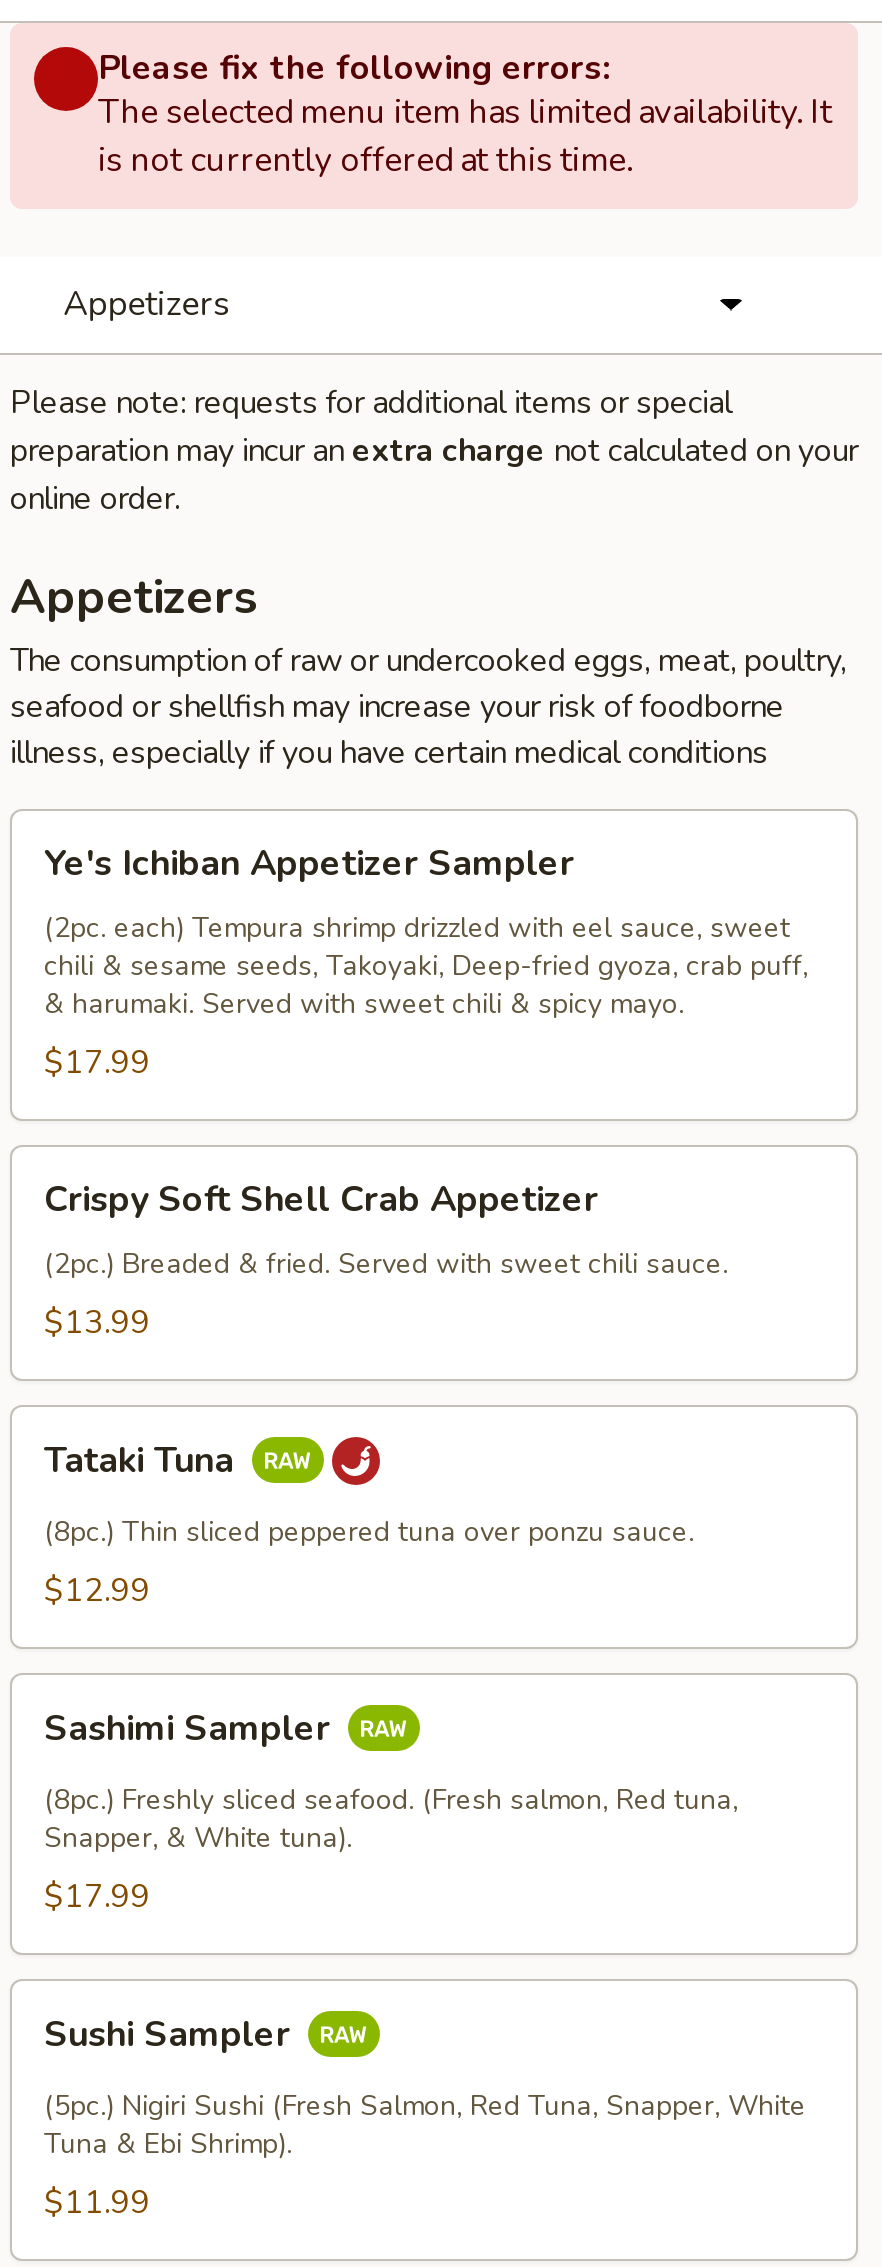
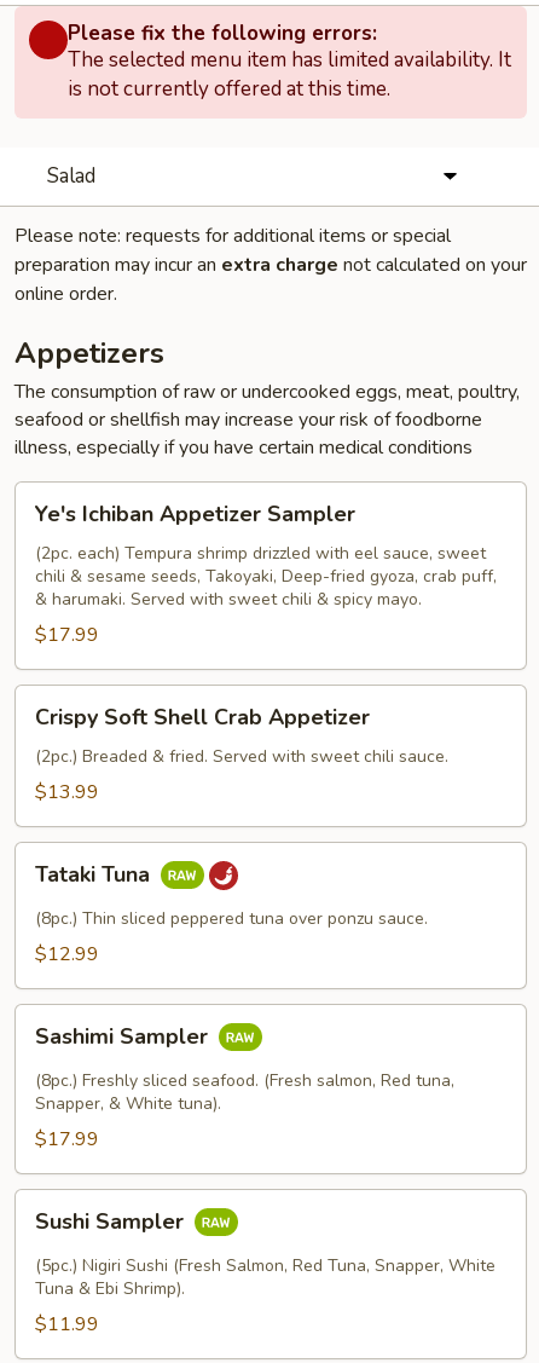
[63,281,229,327] Appetizers -> [47,162,95,190] Salad

